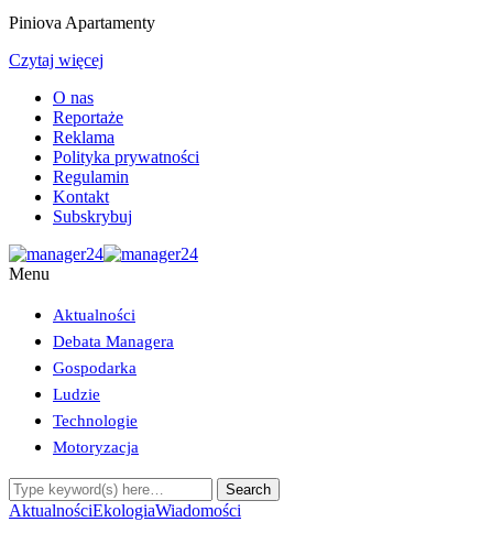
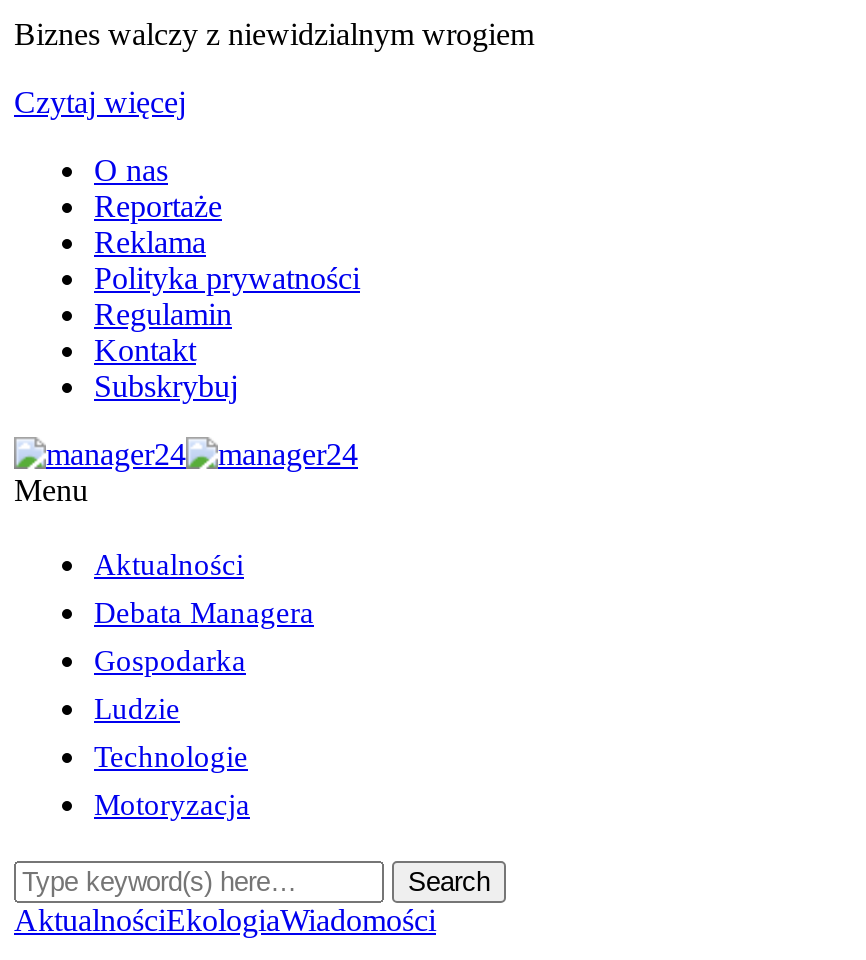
[9,13,155,32] Piniova Apartamenty -> [14,17,534,51] Biznes walczy z niewidzialnym wrogiem

